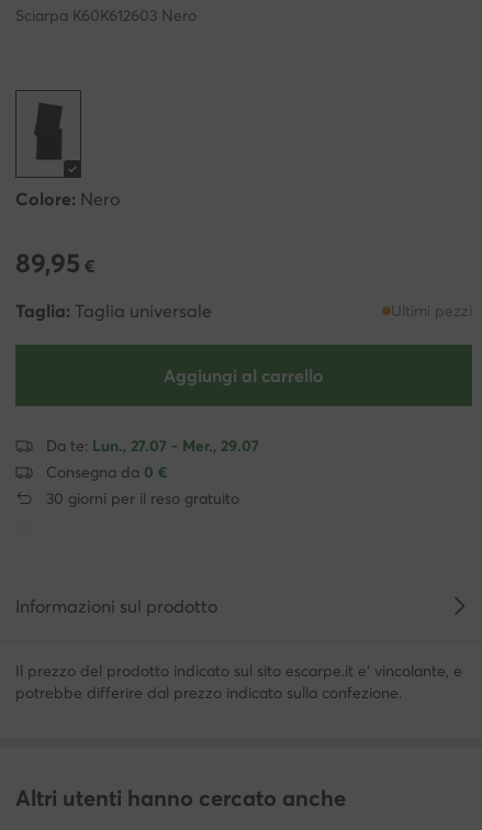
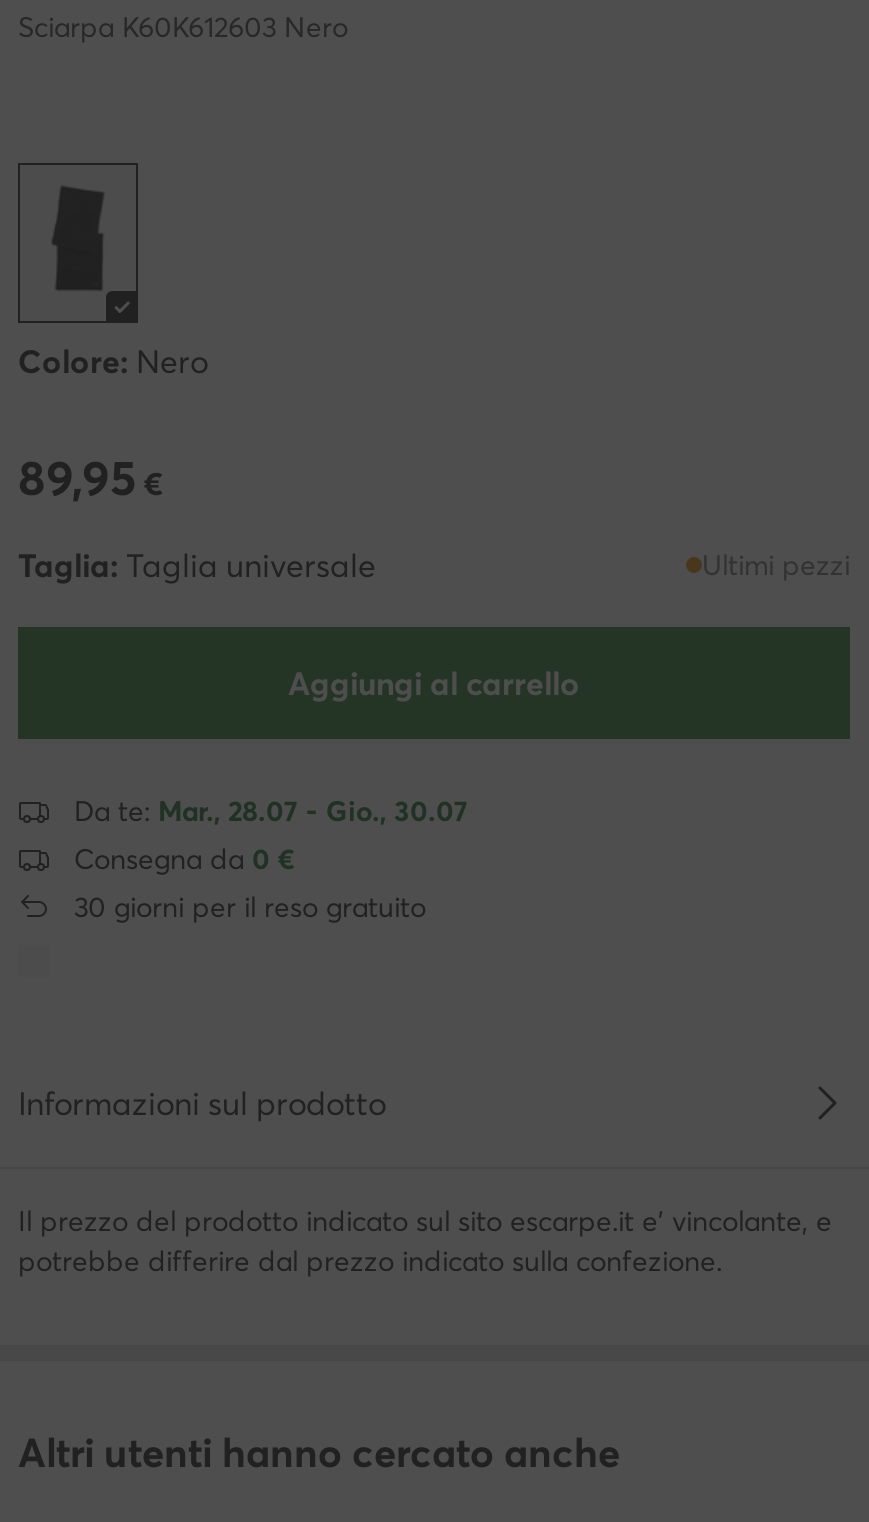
[46,436,259,455] Da te: Lun., 27.07 - Mer., 29.07 -> [74,793,468,829] Da te: Mar., 28.07 - Gio., 30.07

